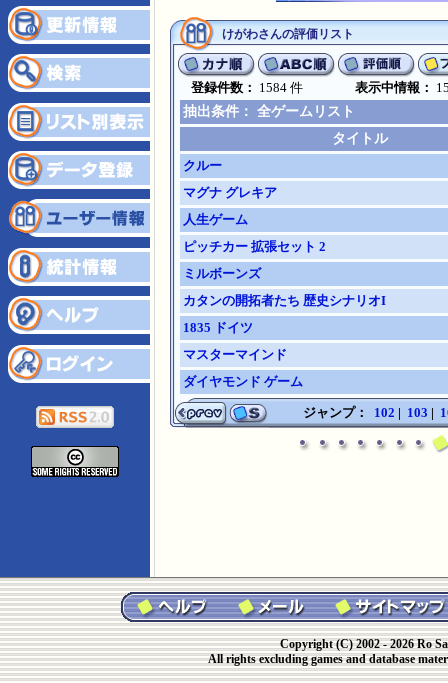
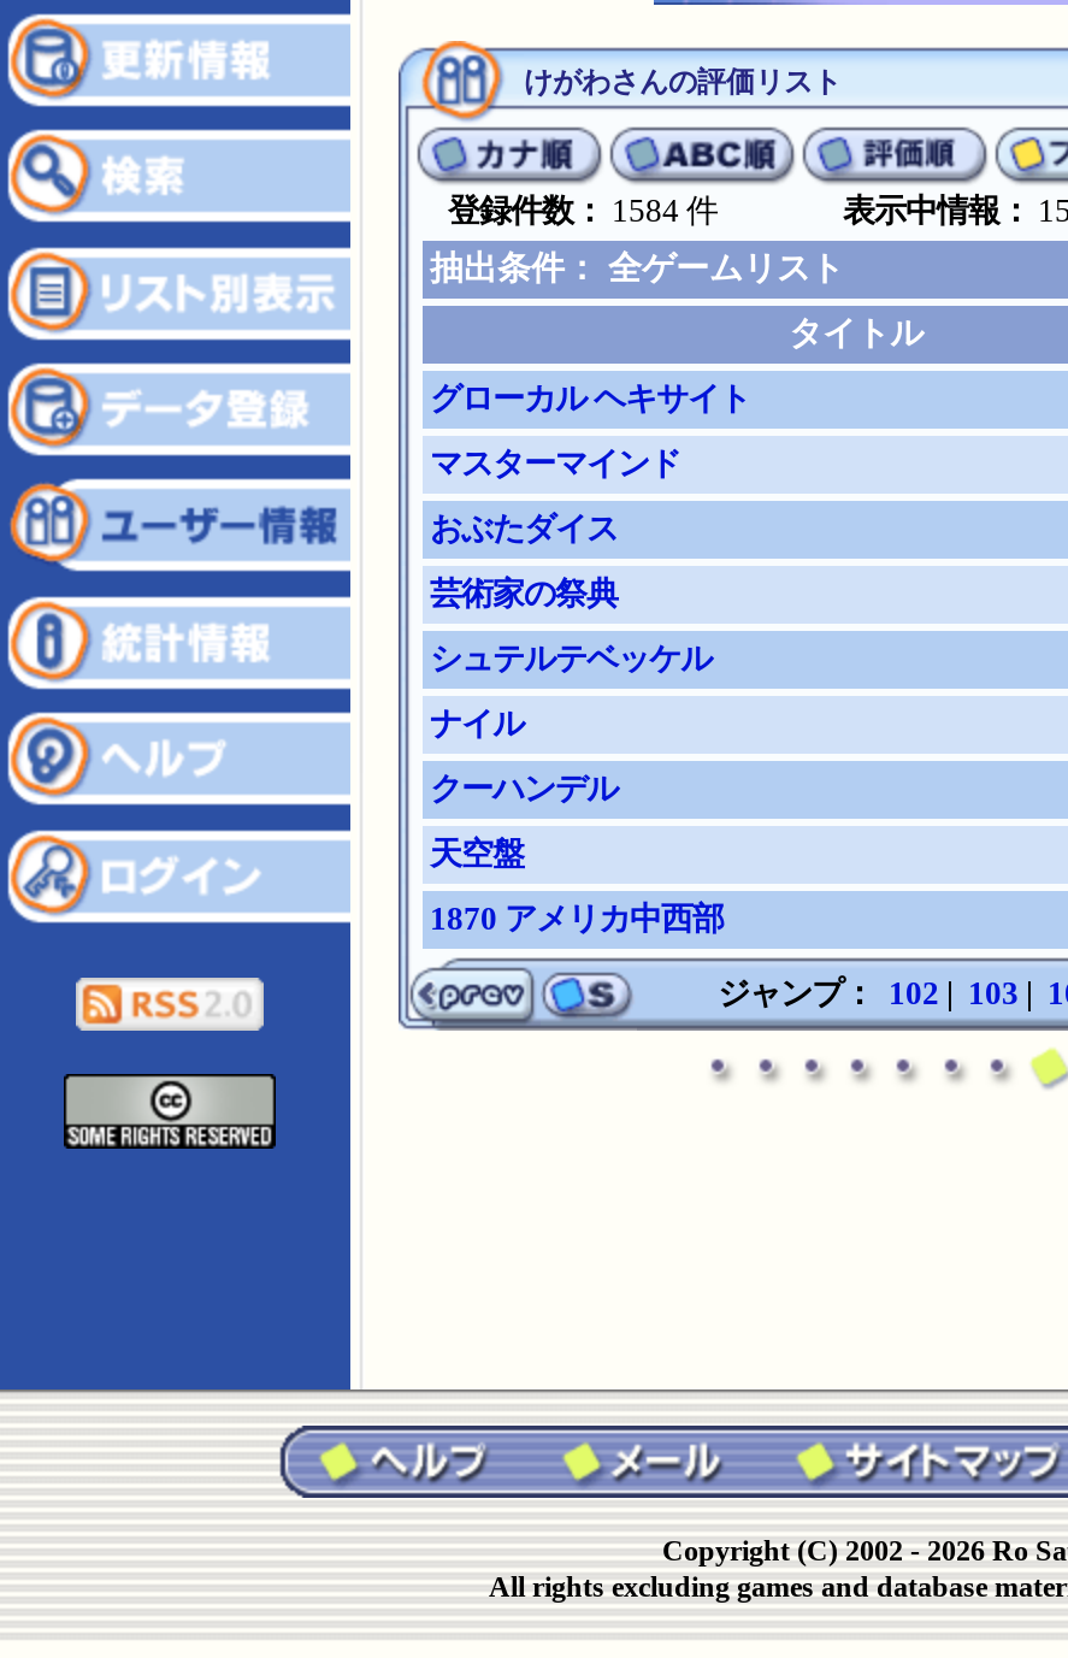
[183,158,386,335] クルー | マグナ グレキア | 人生ゲーム | ピッチカー 拡張セット 2 | ミルボーンズ | カタンの開拓者たち 歴史シナリオI | 1835 ドイツ -> [430,380,750,417] グローカル ヘキサイト
moved [183,347,287,362] -> [430,446,680,482]: マスターマインド
[183,374,303,389] ダイヤモンド ゲーム -> [430,511,724,937] おぶたダイス | 芸術家の祭典 | シュテルテベッケル | ナイル | クーハンデル | 天空盤 | 1870 アメリカ中西部

